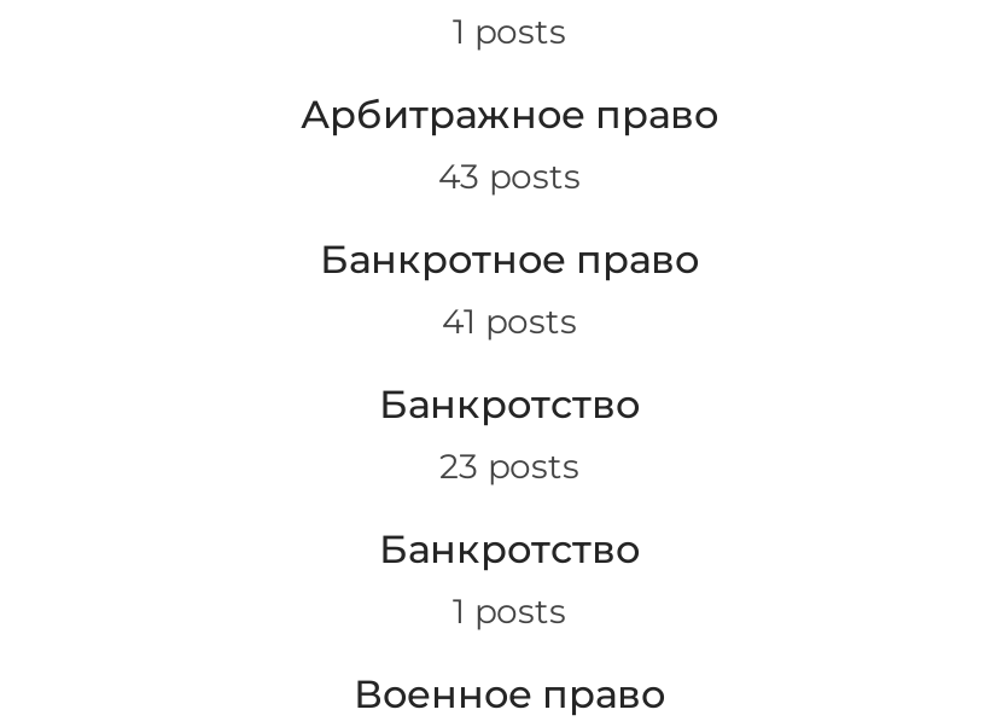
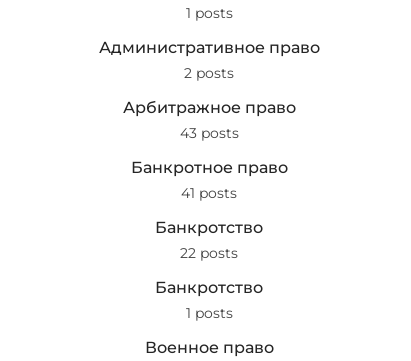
none -> [98,38,319,82] Административное право | 2 posts
[439,444,579,488] 23 posts -> [180,244,238,262] 22 posts

